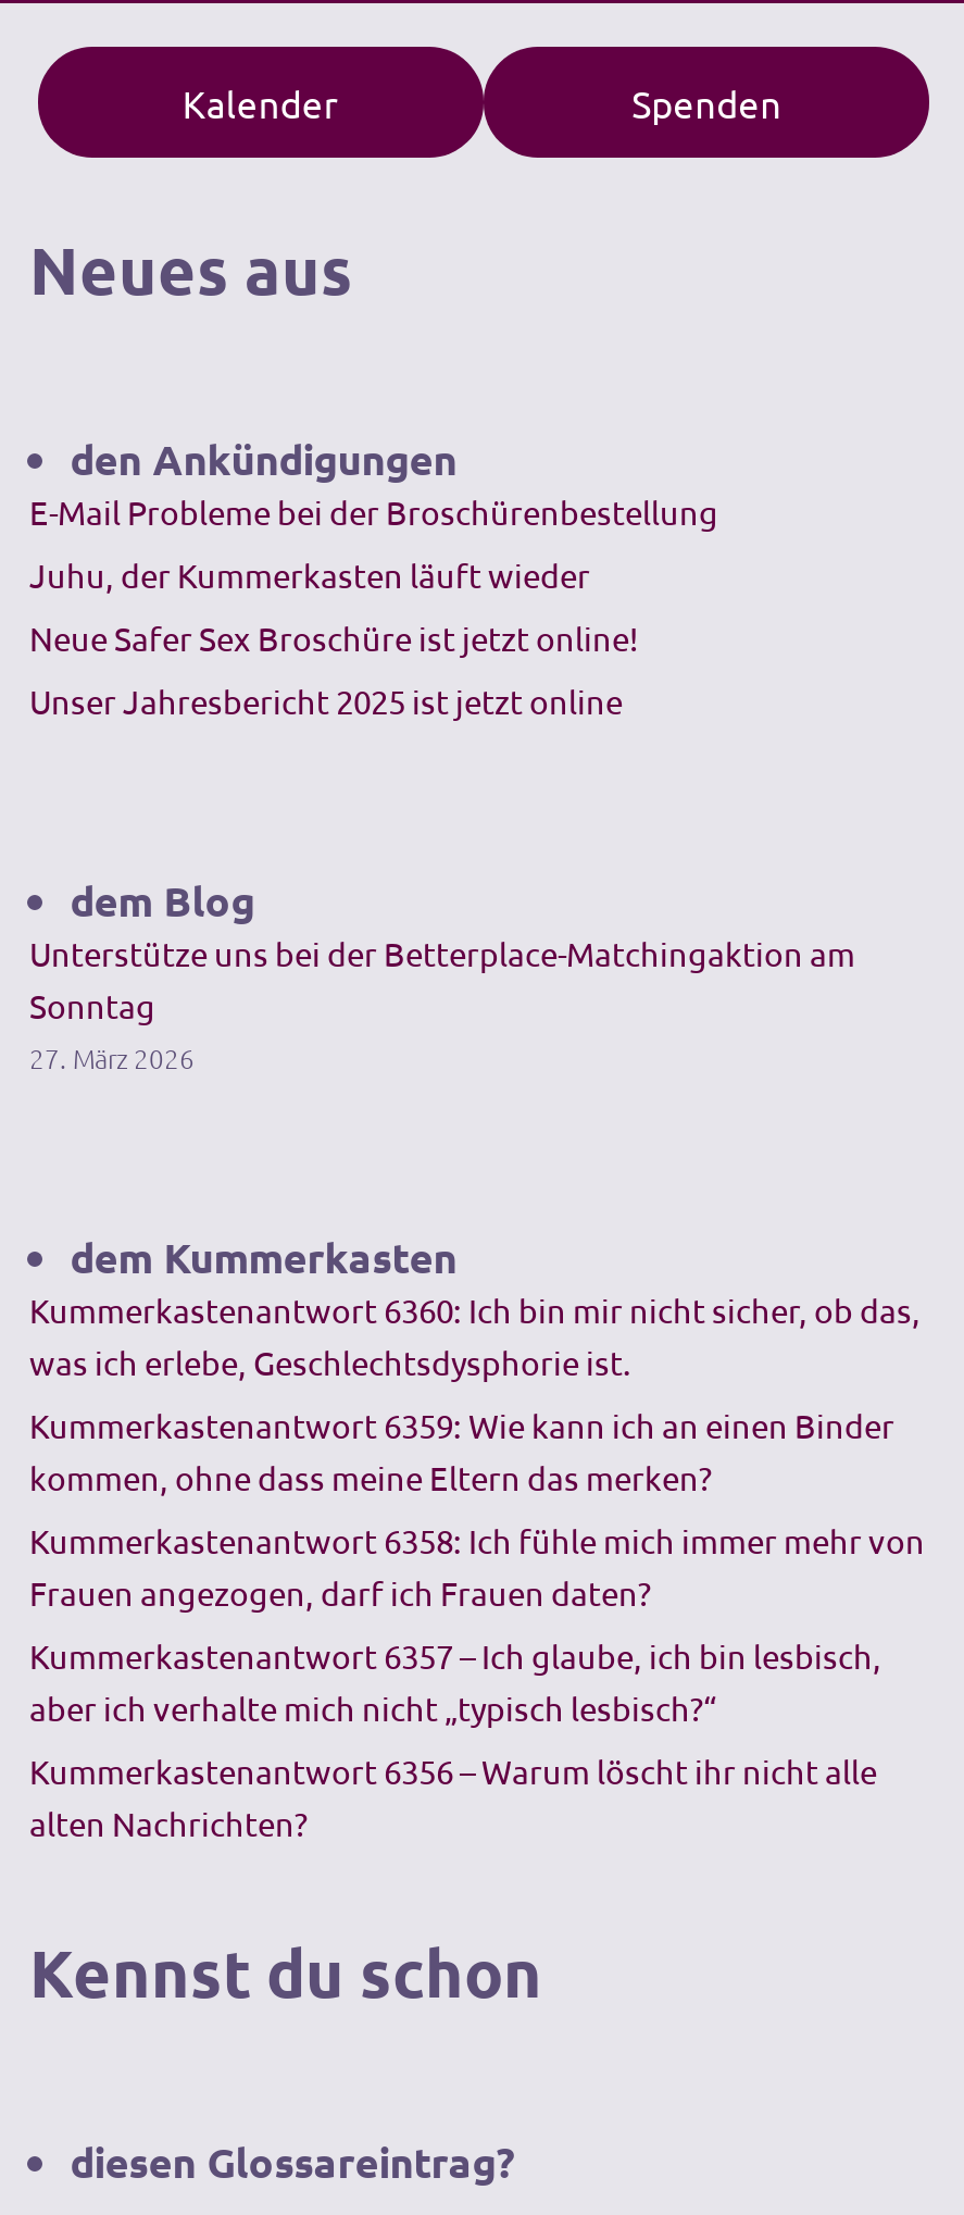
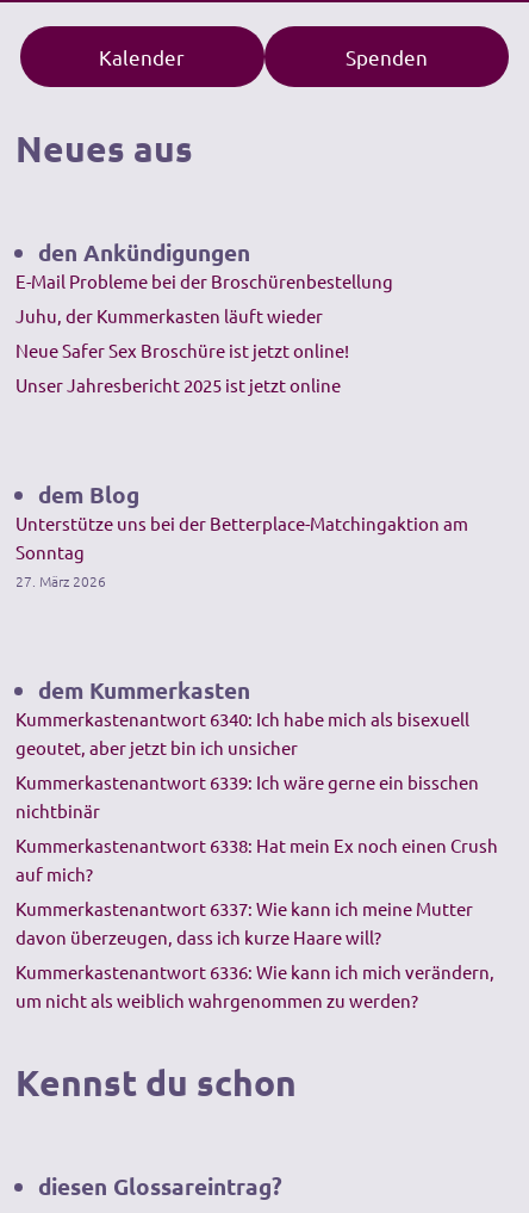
[29,1289,921,1382] Kummerkastenantwort 6360: Ich bin mir nicht sicher, ob das, | was ich erlebe, Geschlechtsdysphorie ist. -> [15,707,469,759] Kummerkastenantwort 6340: Ich habe mich als bisexuell | geoutet, aber jetzt bin ich unsicher
[29,1404,894,1497] Kummerkastenantwort 6359: Wie kann ich an einen Binder | kommen, ohne dass meine Eltern das merken? -> [15,770,479,822] Kummerkastenantwort 6339: Ich wäre gerne ein bisschen | nichtbinär
[29,1519,925,1613] Kummerkastenantwort 6358: Ich fühle mich immer mehr von | Frauen angezogen, darf ich Frauen daten? -> [15,834,498,885] Kummerkastenantwort 6338: Hat mein Ex noch einen Crush | auf mich?
[29,1634,881,1728] Kummerkastenantwort 6357 – Ich glaube, ich bin lesbisch, | aber ich verhalte mich nicht „typisch lesbisch?“ -> [15,897,473,948] Kummerkastenantwort 6337: Wie kann ich meine Mutter | davon überzeugen, dass ich kurze Haare will?
[29,1750,877,1843] Kummerkastenantwort 6356 – Warum löscht ihr nicht alle | alten Nachrichten? -> [15,960,494,1011] Kummerkastenantwort 6336: Wie kann ich mich verändern, | um nicht als weiblich wahrgenommen zu werden?

